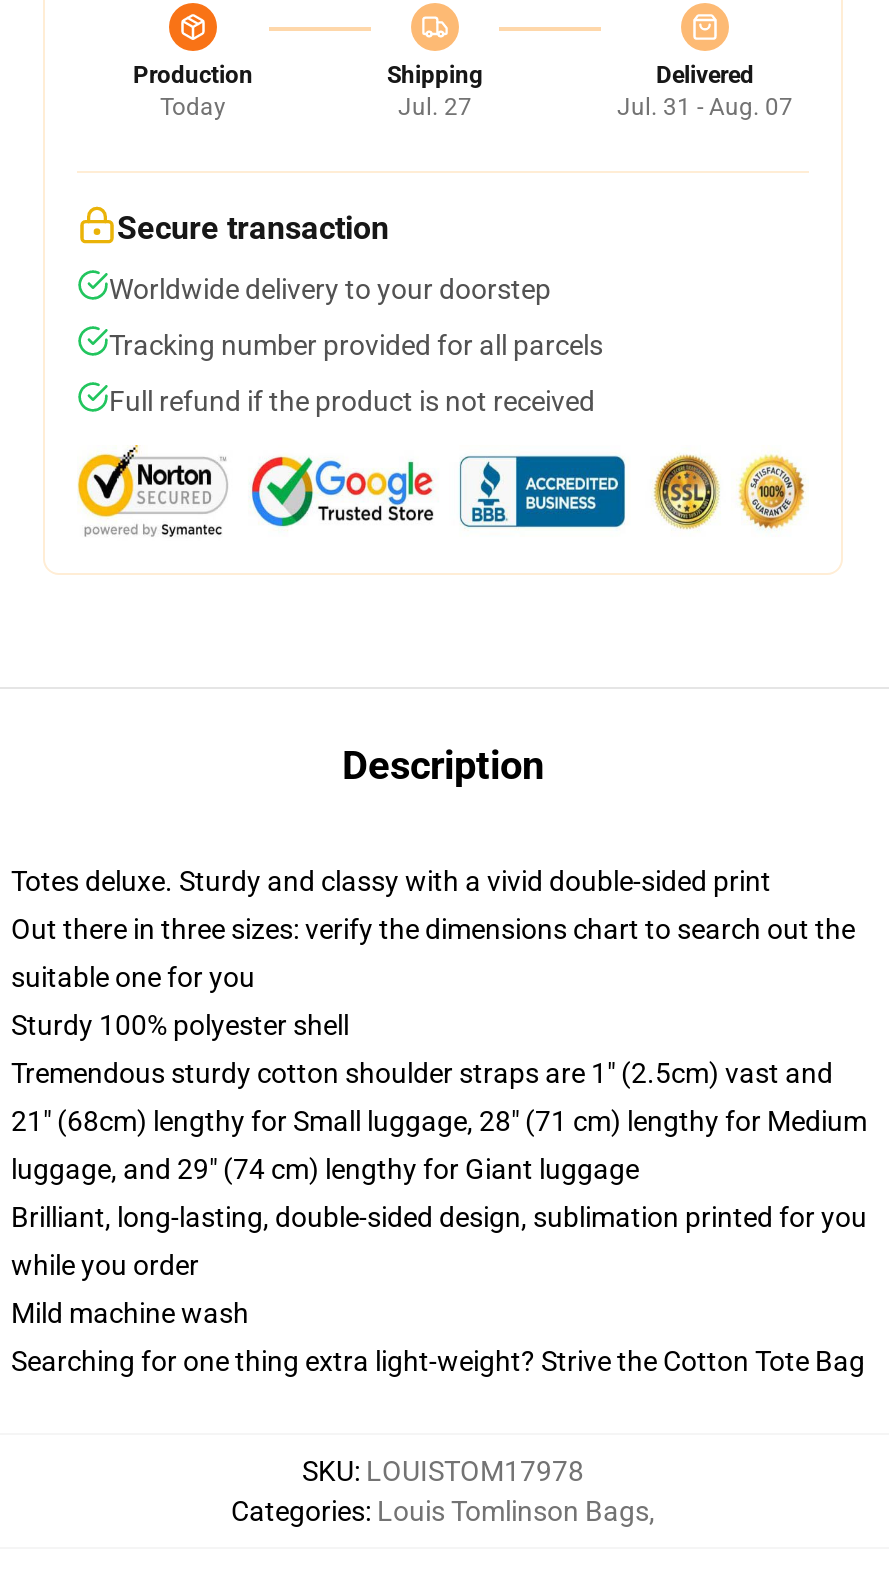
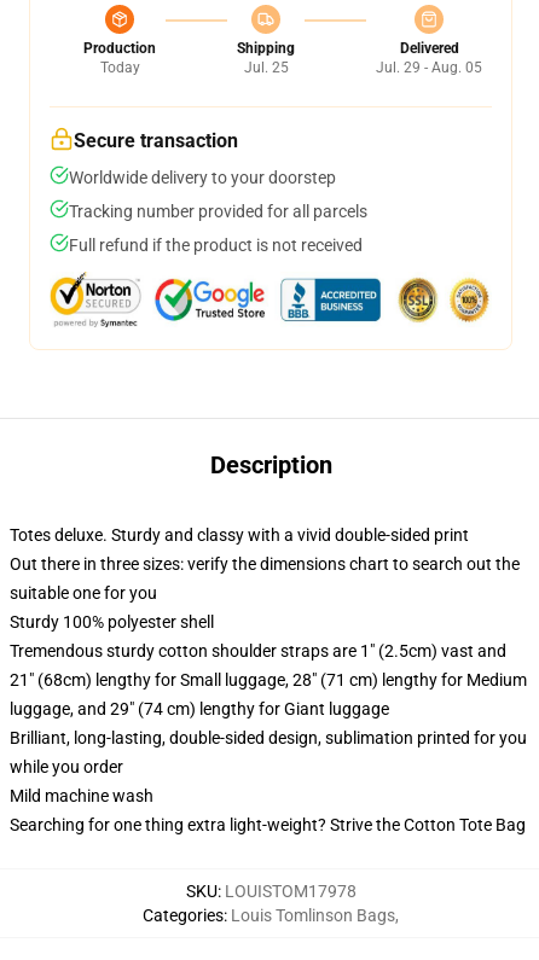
[398,93,472,121] Jul. 27 -> [244,59,288,76] Jul. 25
[617,93,793,121] Jul. 31 - Aug. 07 -> [376,59,482,76] Jul. 29 - Aug. 05

